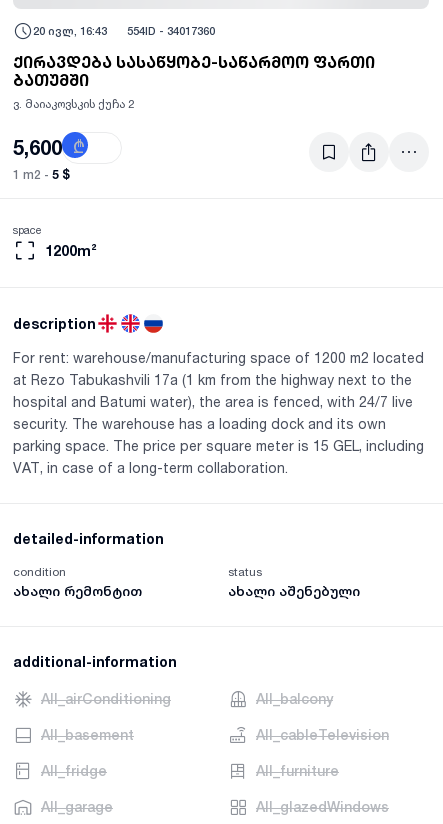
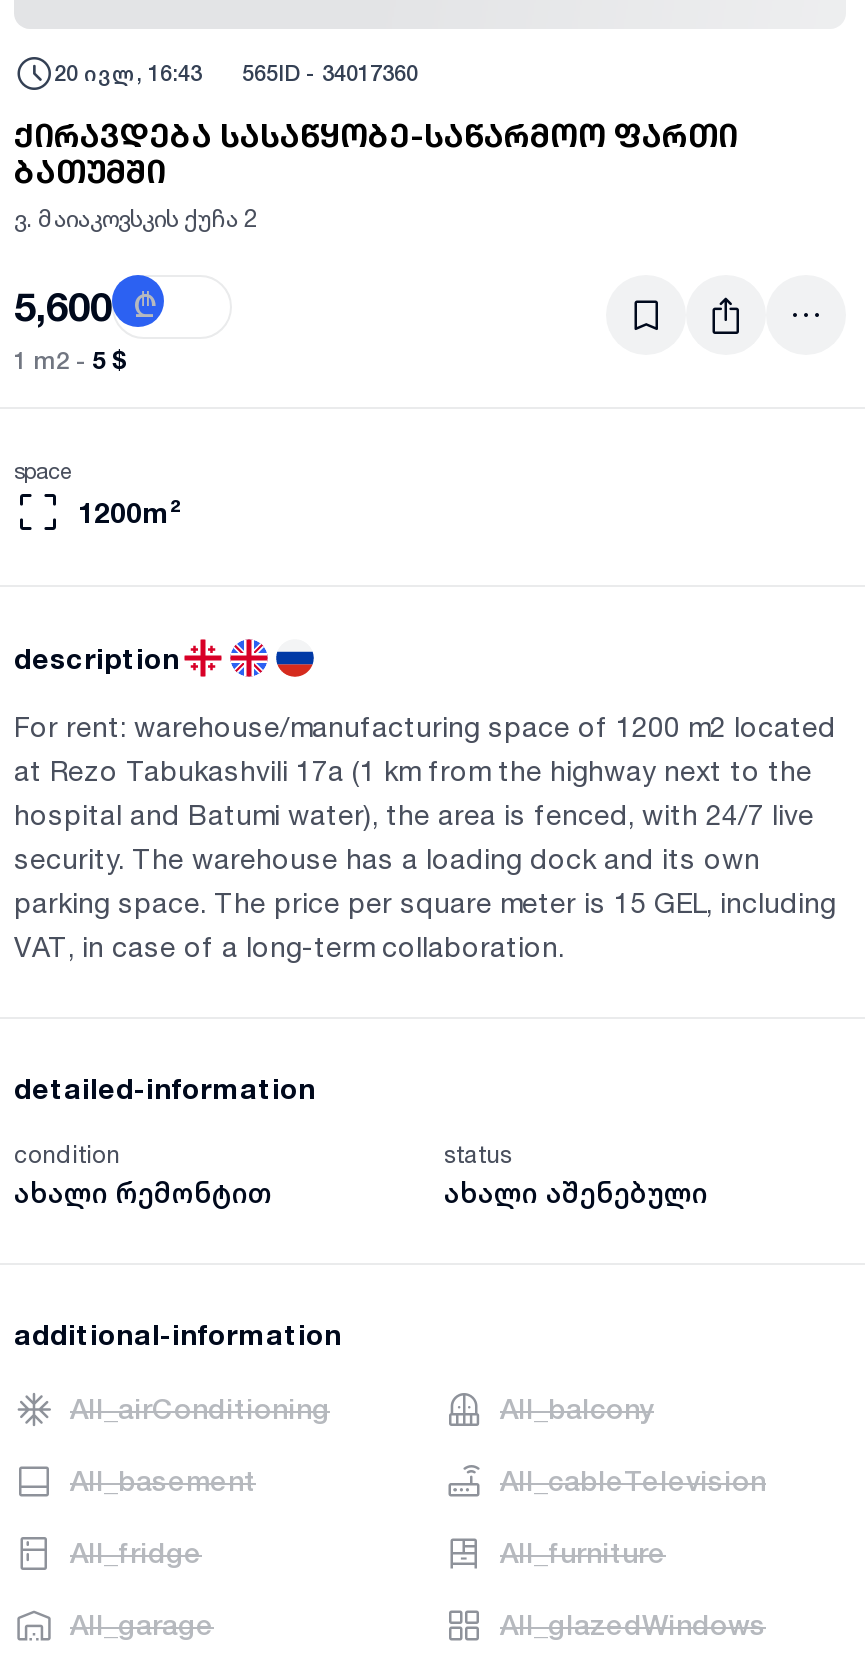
[33,24,215,37] 20 ივლ, 16:43 554ID - 34017360 -> [54,59,418,85] 20 ივლ, 16:43 565ID - 34017360

